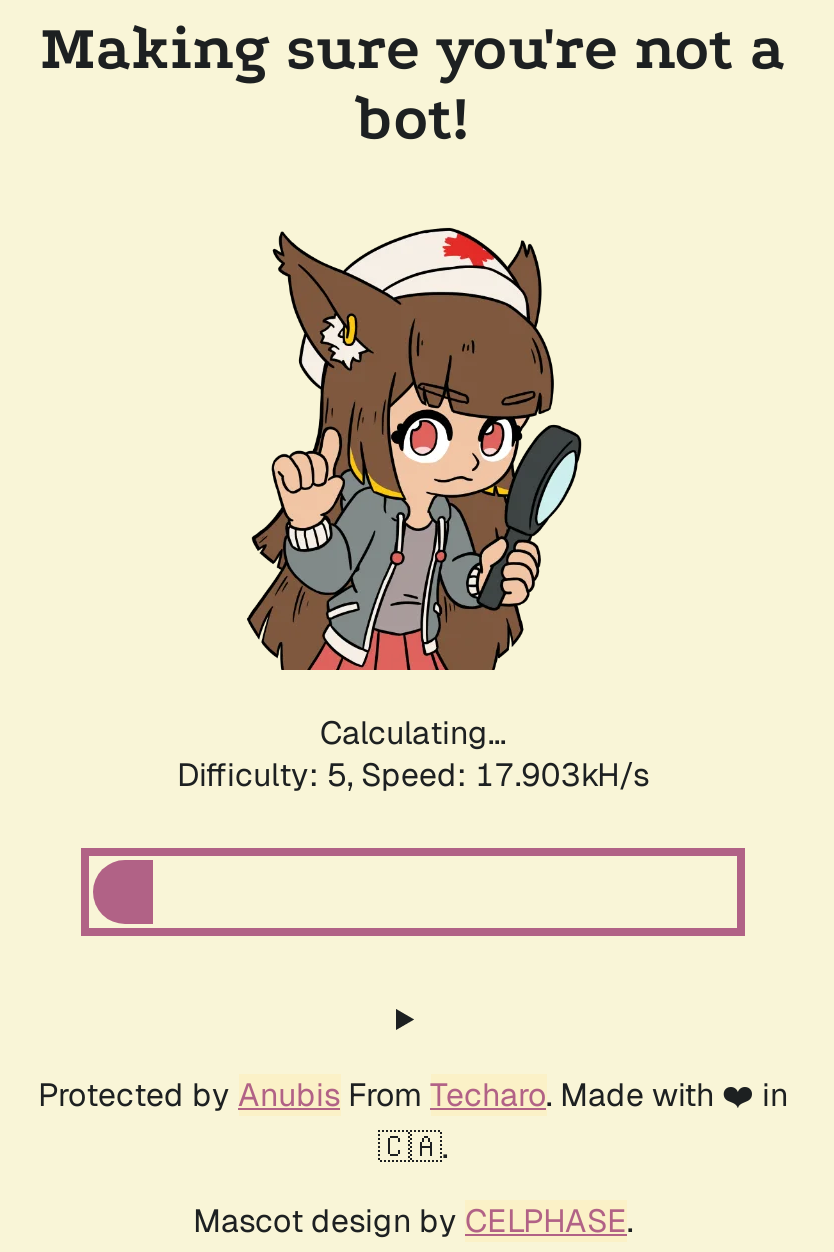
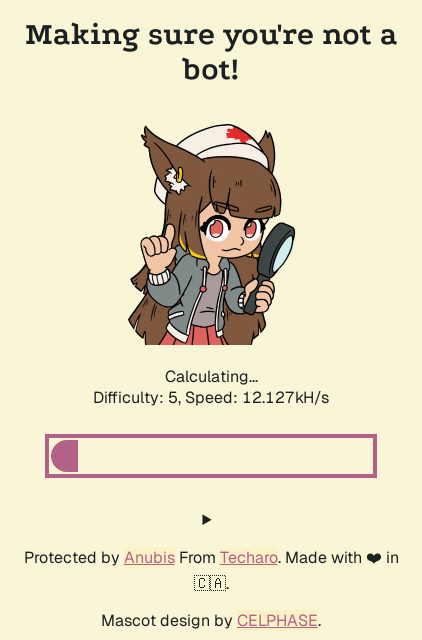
[177,754,649,796] Difficulty: 5, Speed: 17.903kH/s -> [93,387,329,408] Difficulty: 5, Speed: 12.127kH/s

